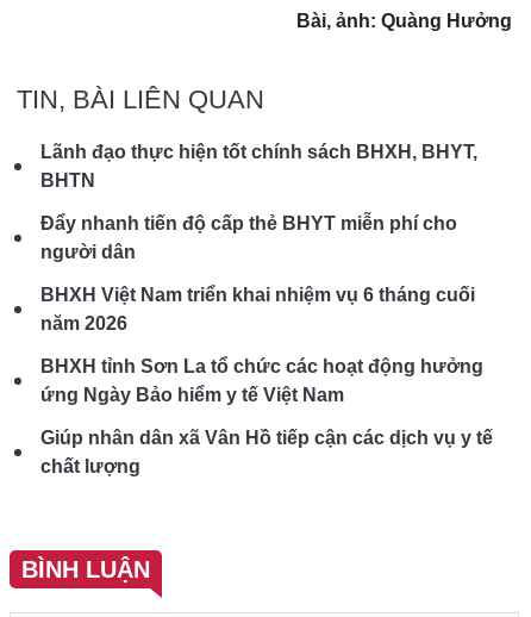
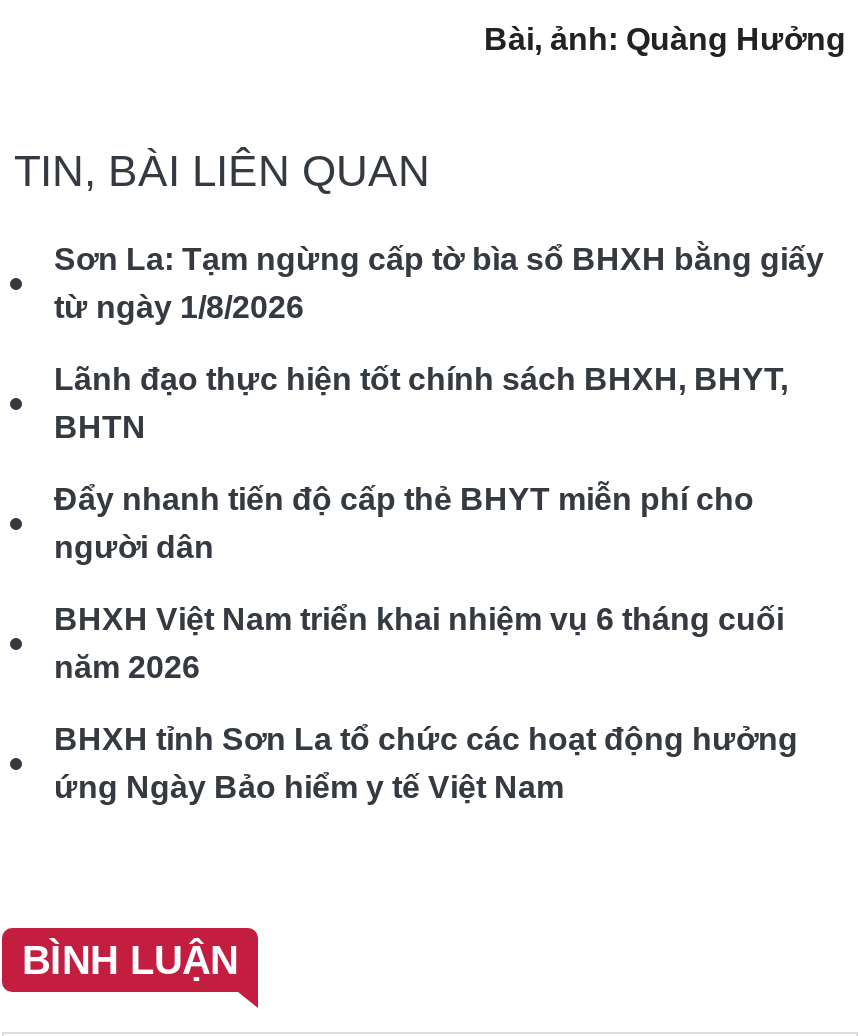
none -> [54,242,824,324] Sơn La: Tạm ngừng cấp tờ bìa sổ BHXH bằng giấy | từ ngày 1/8/2026
moved [40,142,483,405] -> [54,362,798,804]: Lãnh đạo thực hiện tốt chính sách BHXH, BHYT, | BHTN | Đẩy nhanh tiến độ cấp thẻ BHYT miễn phí cho | người dân | BHXH Việt Nam triển khai nhiệm vụ 6 tháng cuối | năm 2026 | BHXH tỉnh Sơn La tổ chức các hoạt động hưởng | ứng Ngày Bảo hiểm y tế Việt Nam
[40,428,493,477] Giúp nhân dân xã Vân Hồ tiếp cận các dịch vụ y tế | chất lượng -> none

